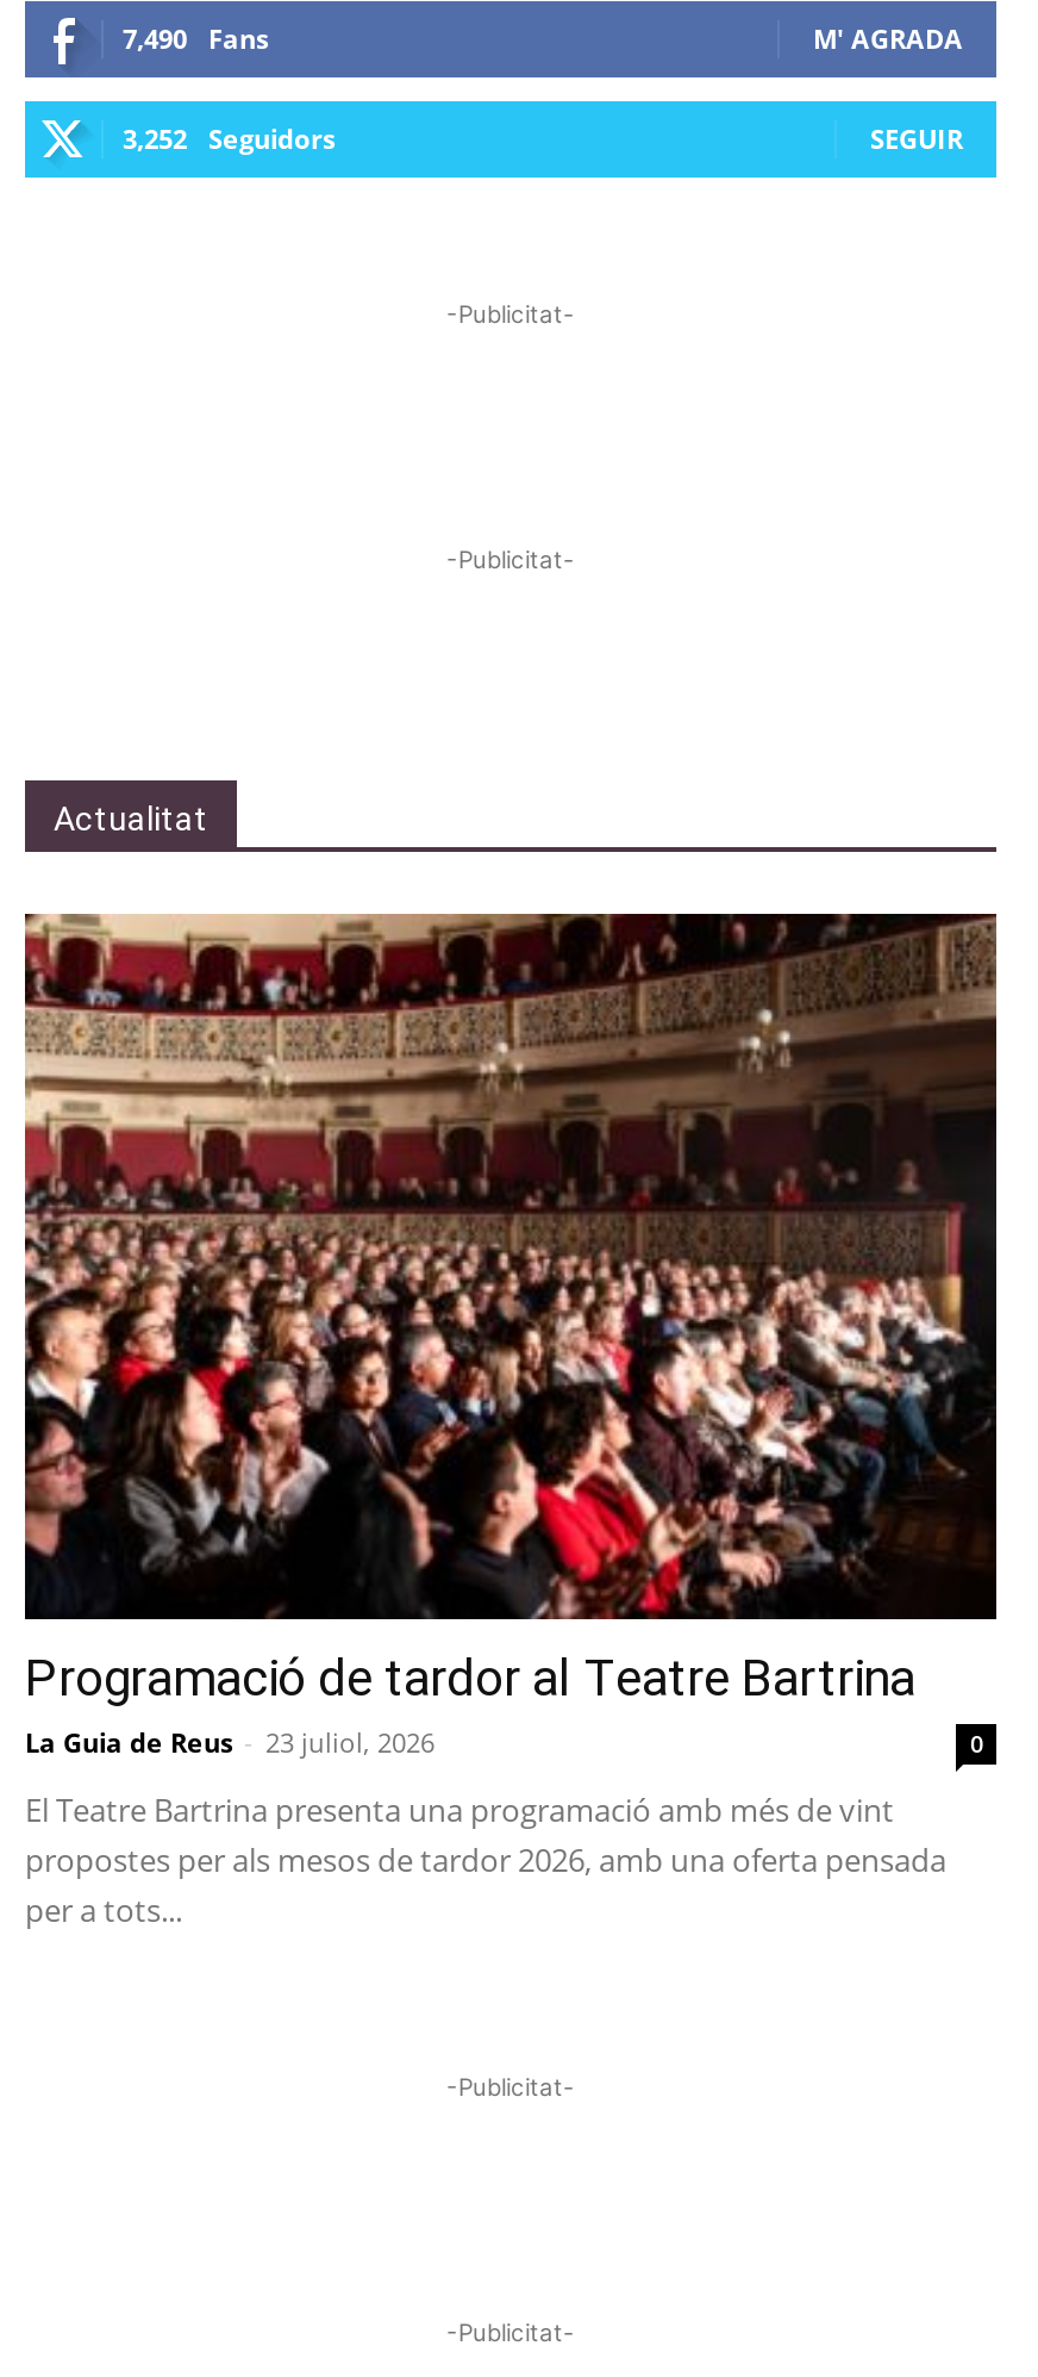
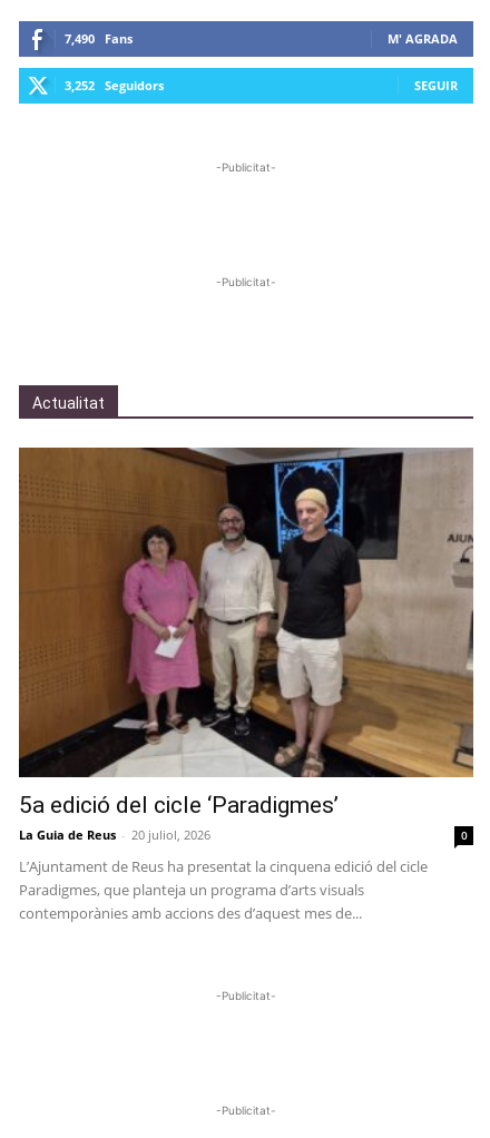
[23,914,999,1760] [image] | Programació de tardor al Teatre Bartrina | La Guia de Reus - 23 juliol, 2026 -> [18,447,474,843] [image] | 5a edició del cicle ‘Paradigmes’ | La Guia de Reus - 20 juliol, 2026
[25,1788,946,1931] El Teatre Bartrina presenta una programació amb més de vint | propostes per als mesos de tardor 2026, amb una oferta pensada | per a tots... -> [19,856,428,923] L’Ajuntament de Reus ha presentat la cinquena edició del cicle | Paradigmes, que planteja un programa d’arts visuals | contemporànies amb accions des d’aquest mes de...

